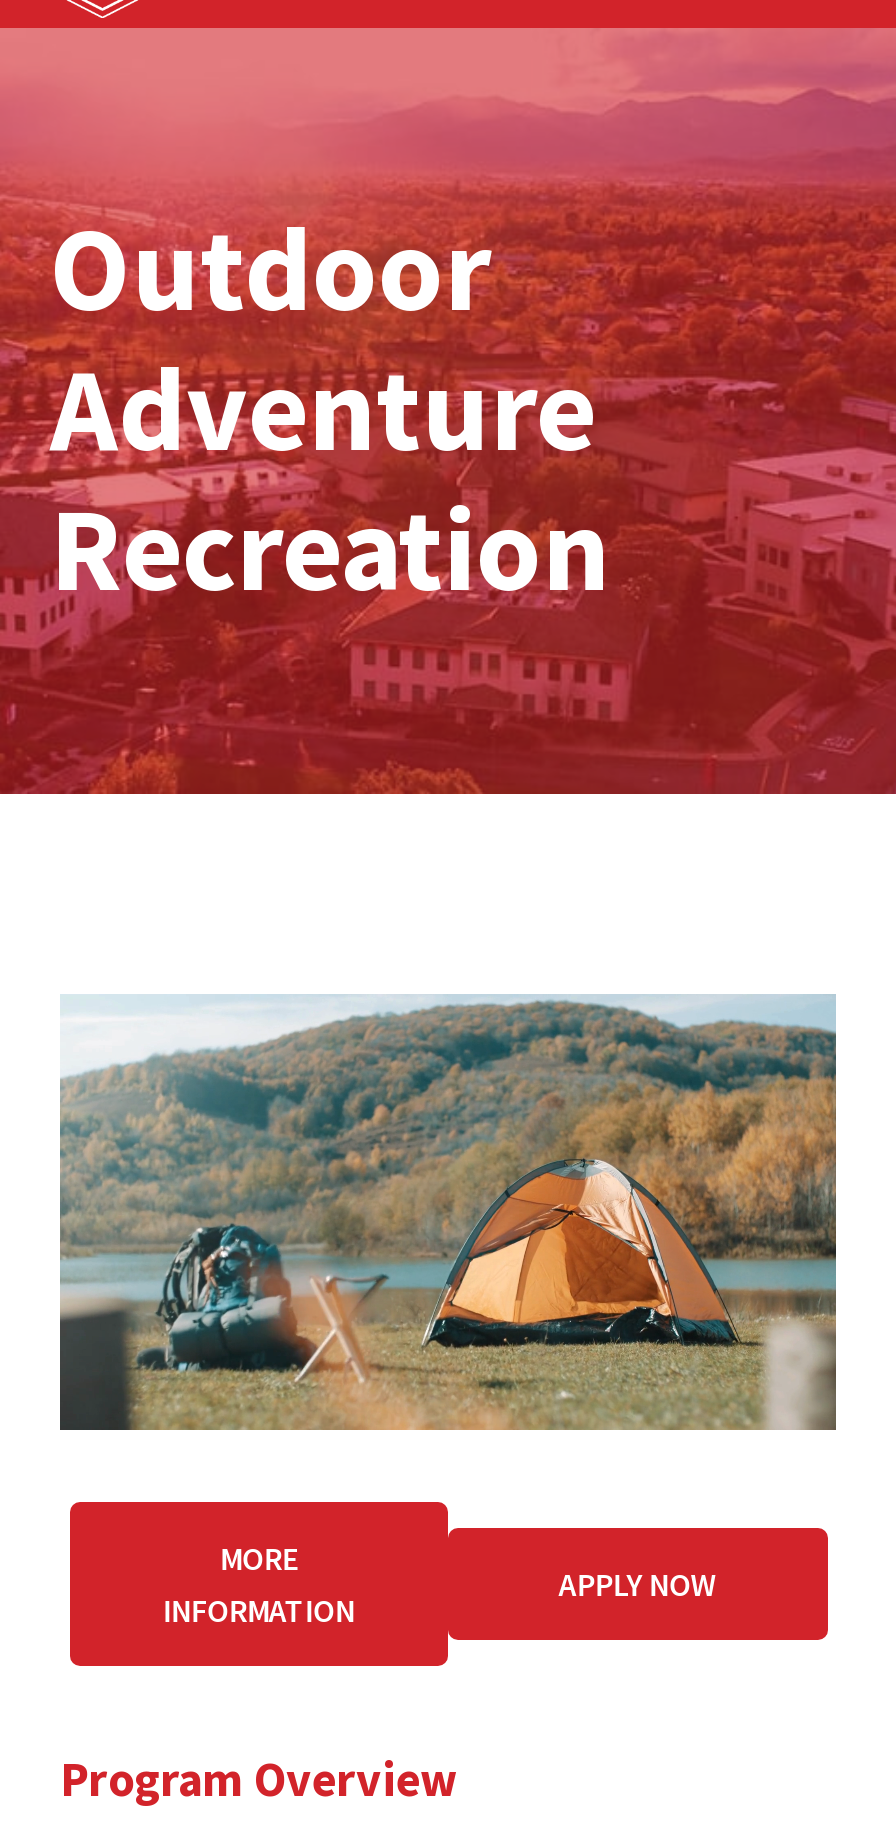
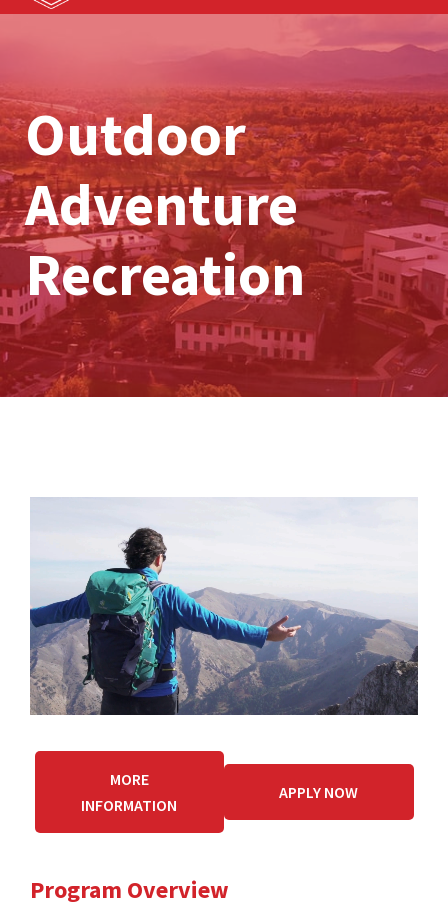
[58,996,838,1432] [image] -> [29,499,419,716] [image]

